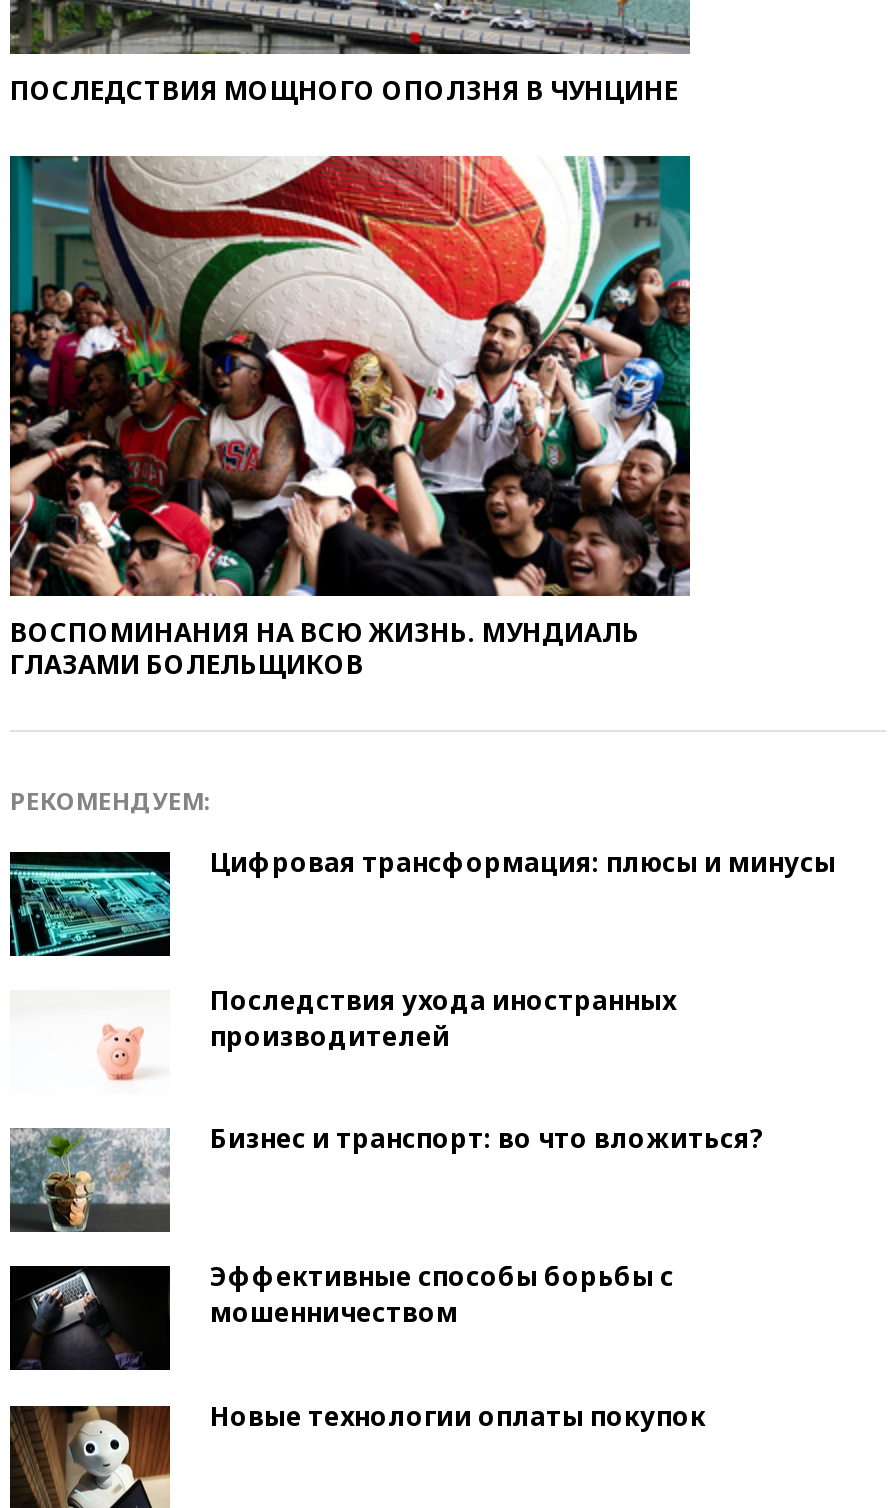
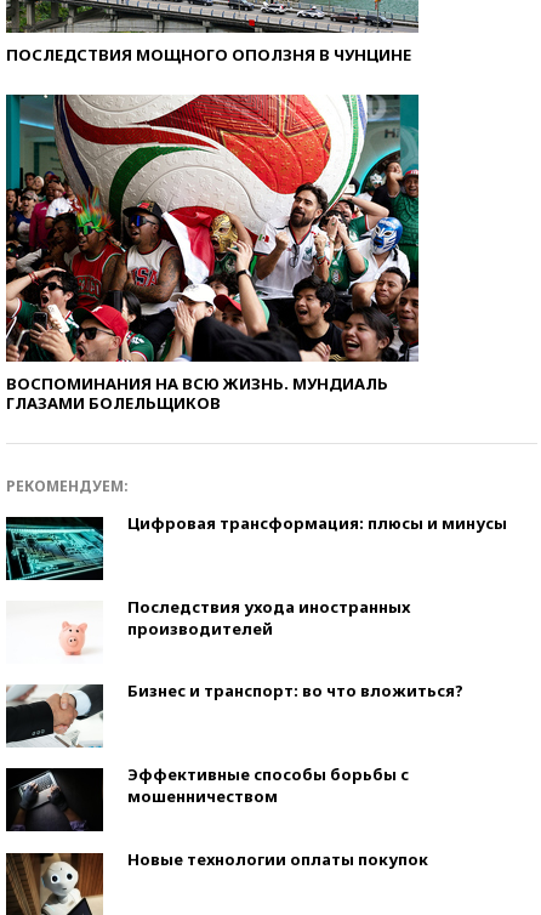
[8,1128,172,1234] [image] -> [6,683,103,749] [image]

